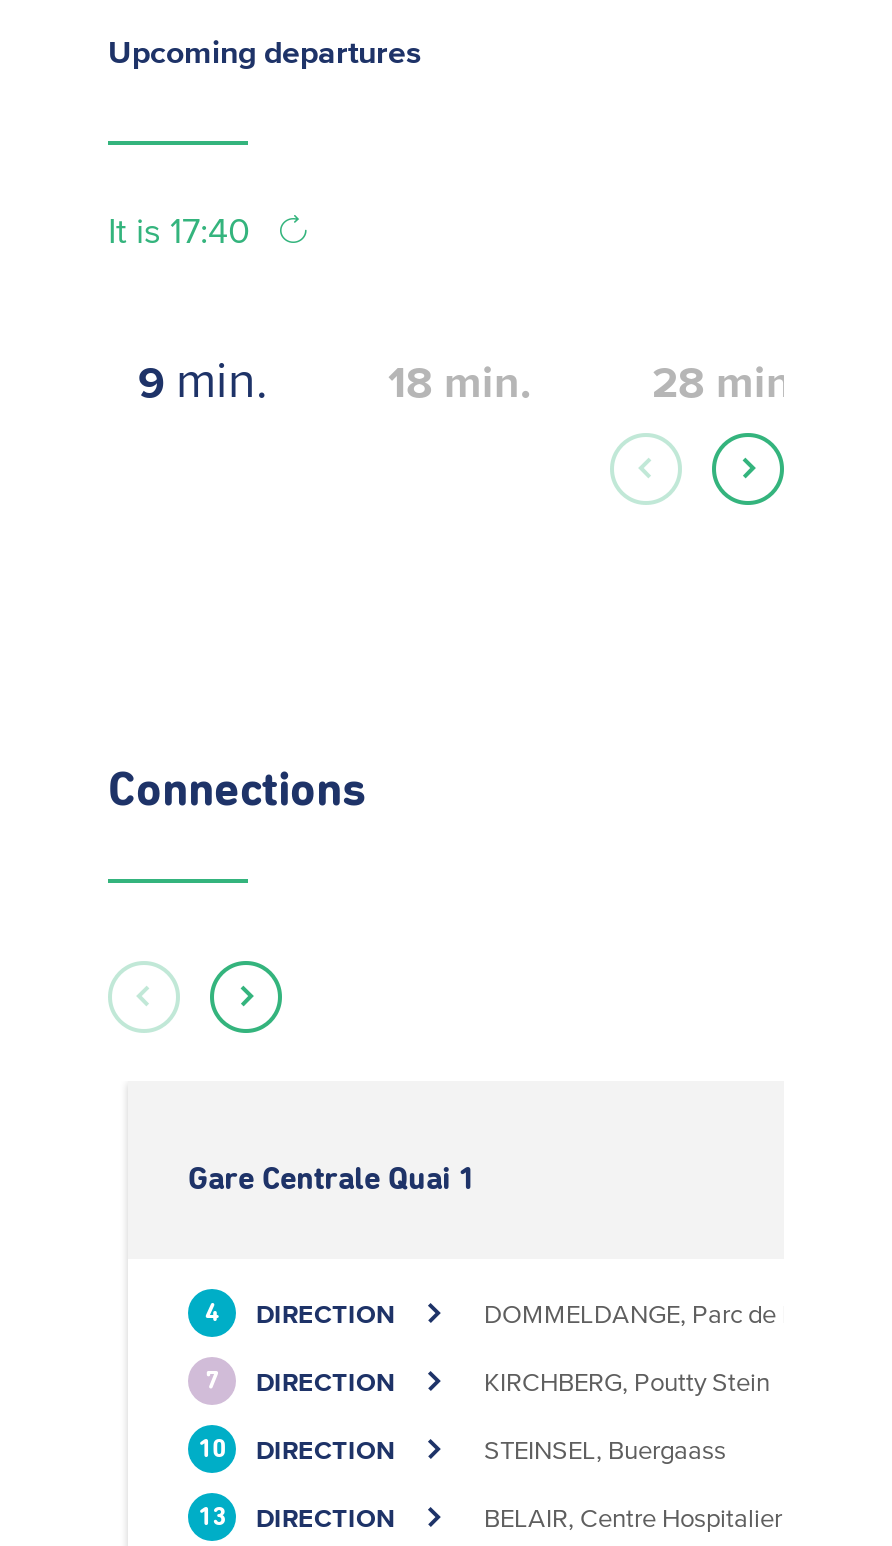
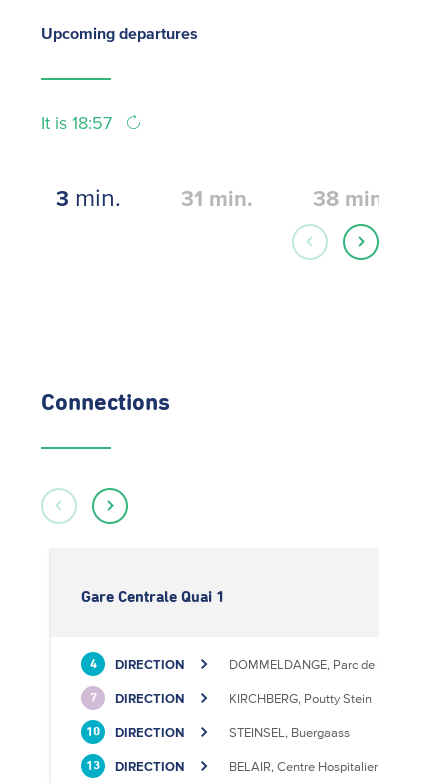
[108,211,260,251] It is 17:40 -> [41,113,117,133] It is 18:57
[138,351,268,407] 9 min. -> [56,183,121,211] 3 min.
[388,357,532,405] 18 min. -> [181,186,253,210] 31 min.
[652,357,804,405] 28 min. -> [313,186,389,210] 38 min.

